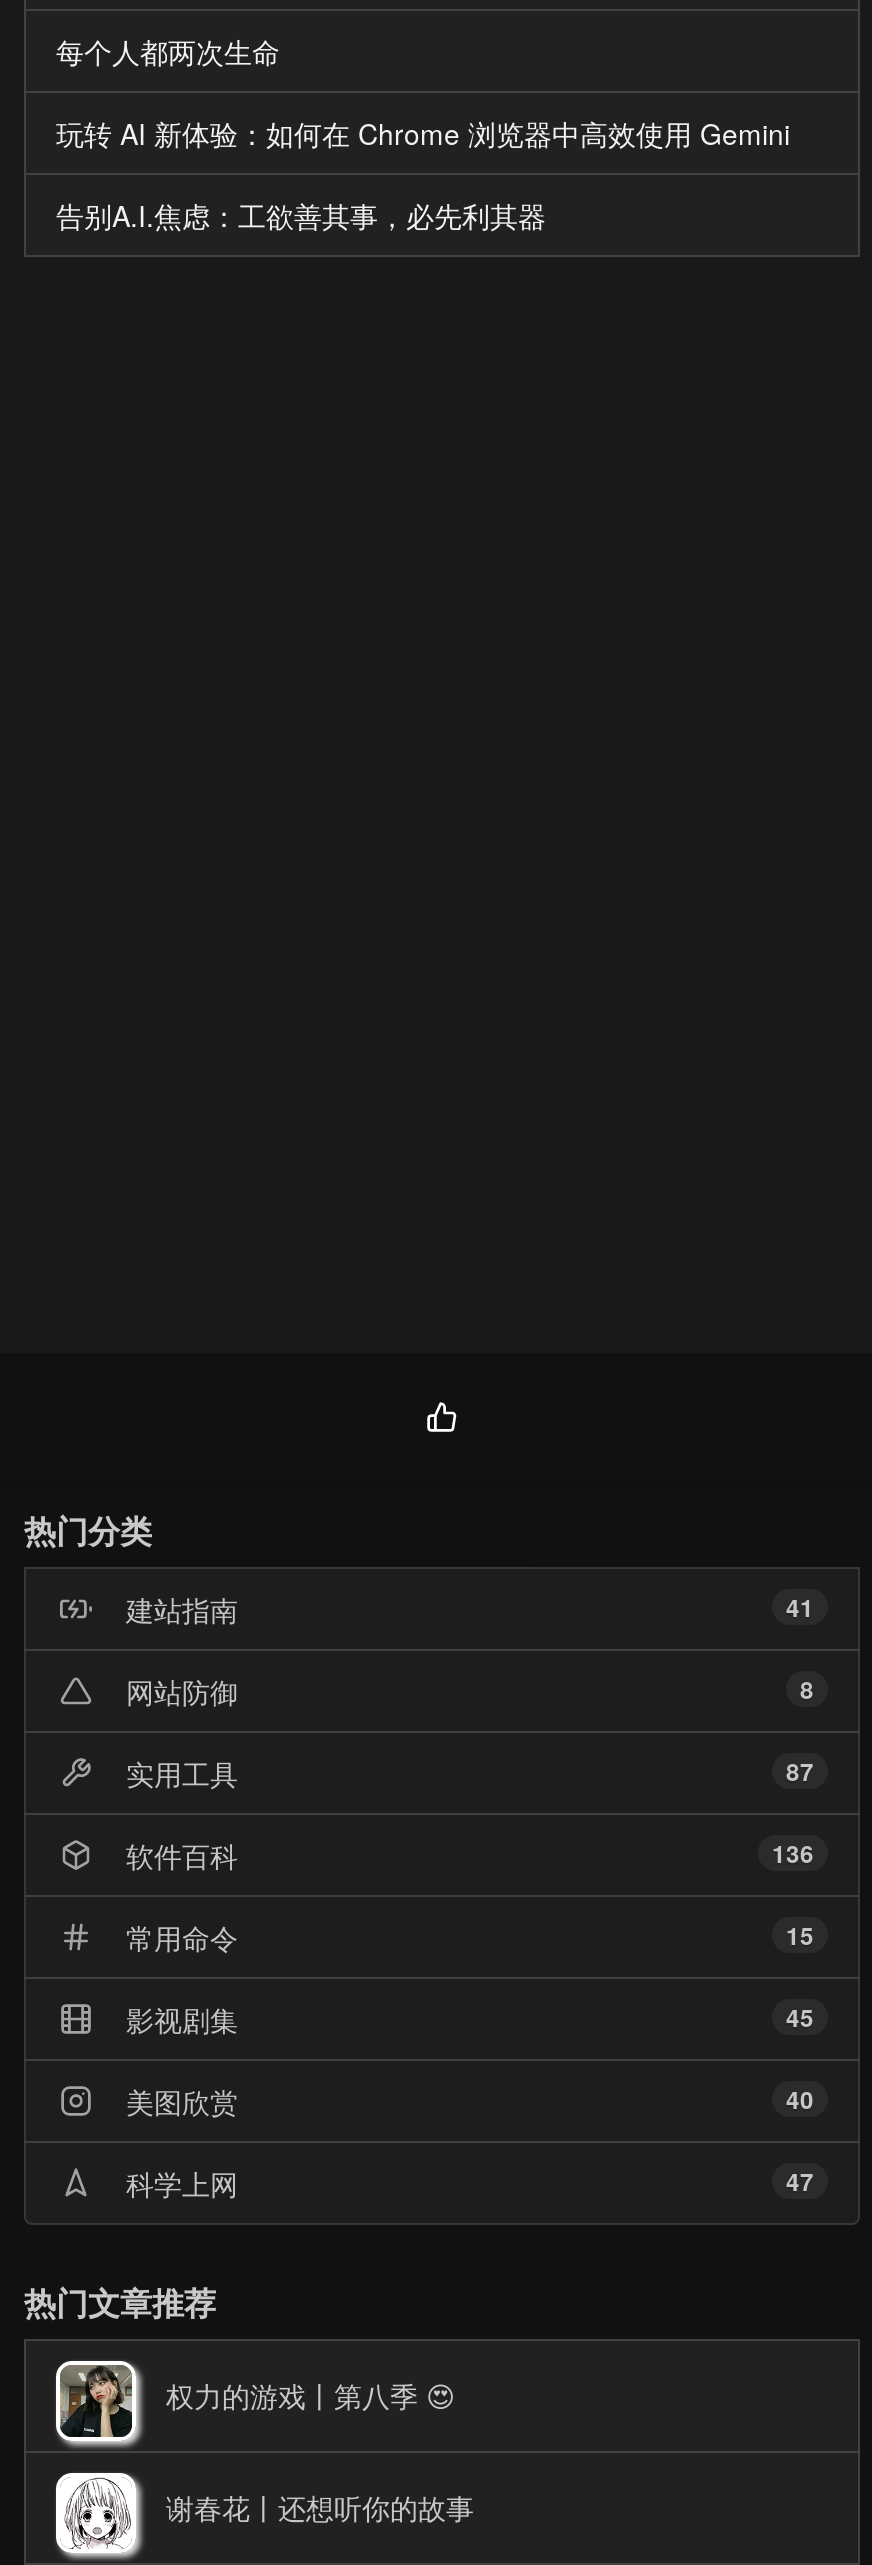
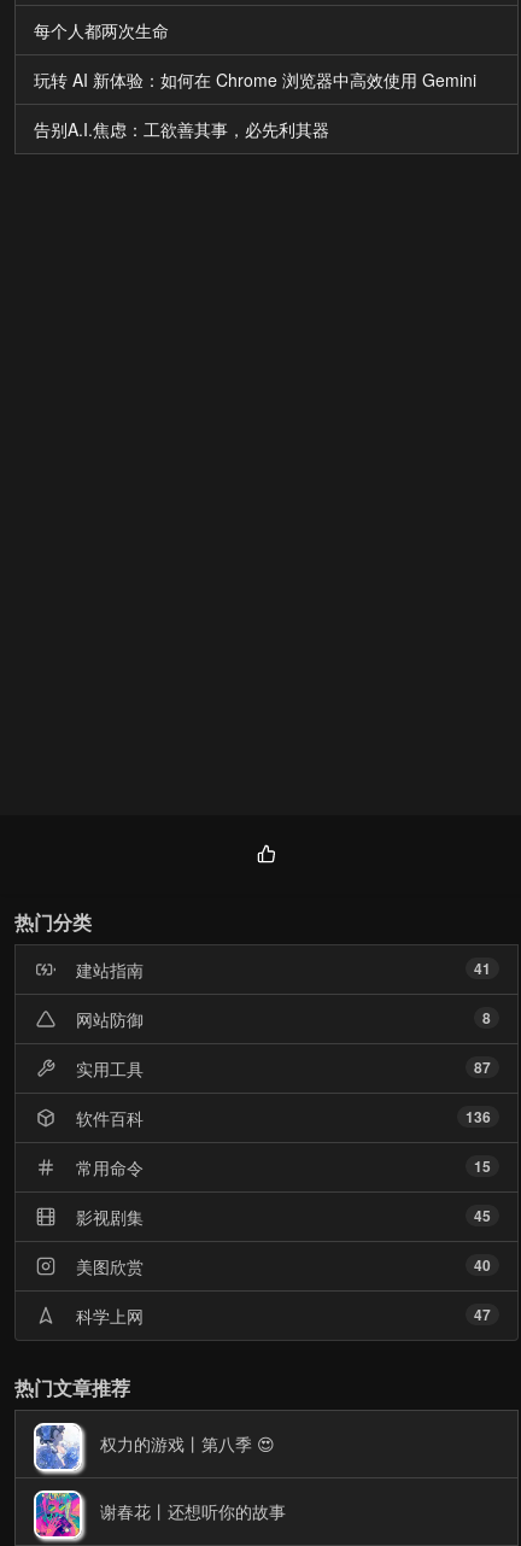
[58,2363,134,2439] [image] -> [35,1424,81,1470] [image]
[58,2475,134,2551] [image] -> [35,1491,81,1538] [image]

